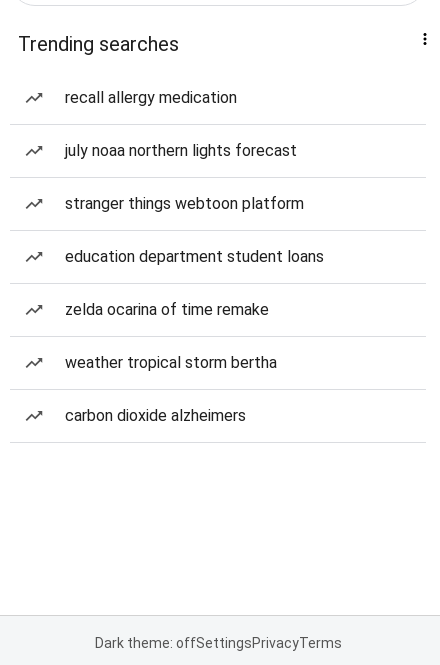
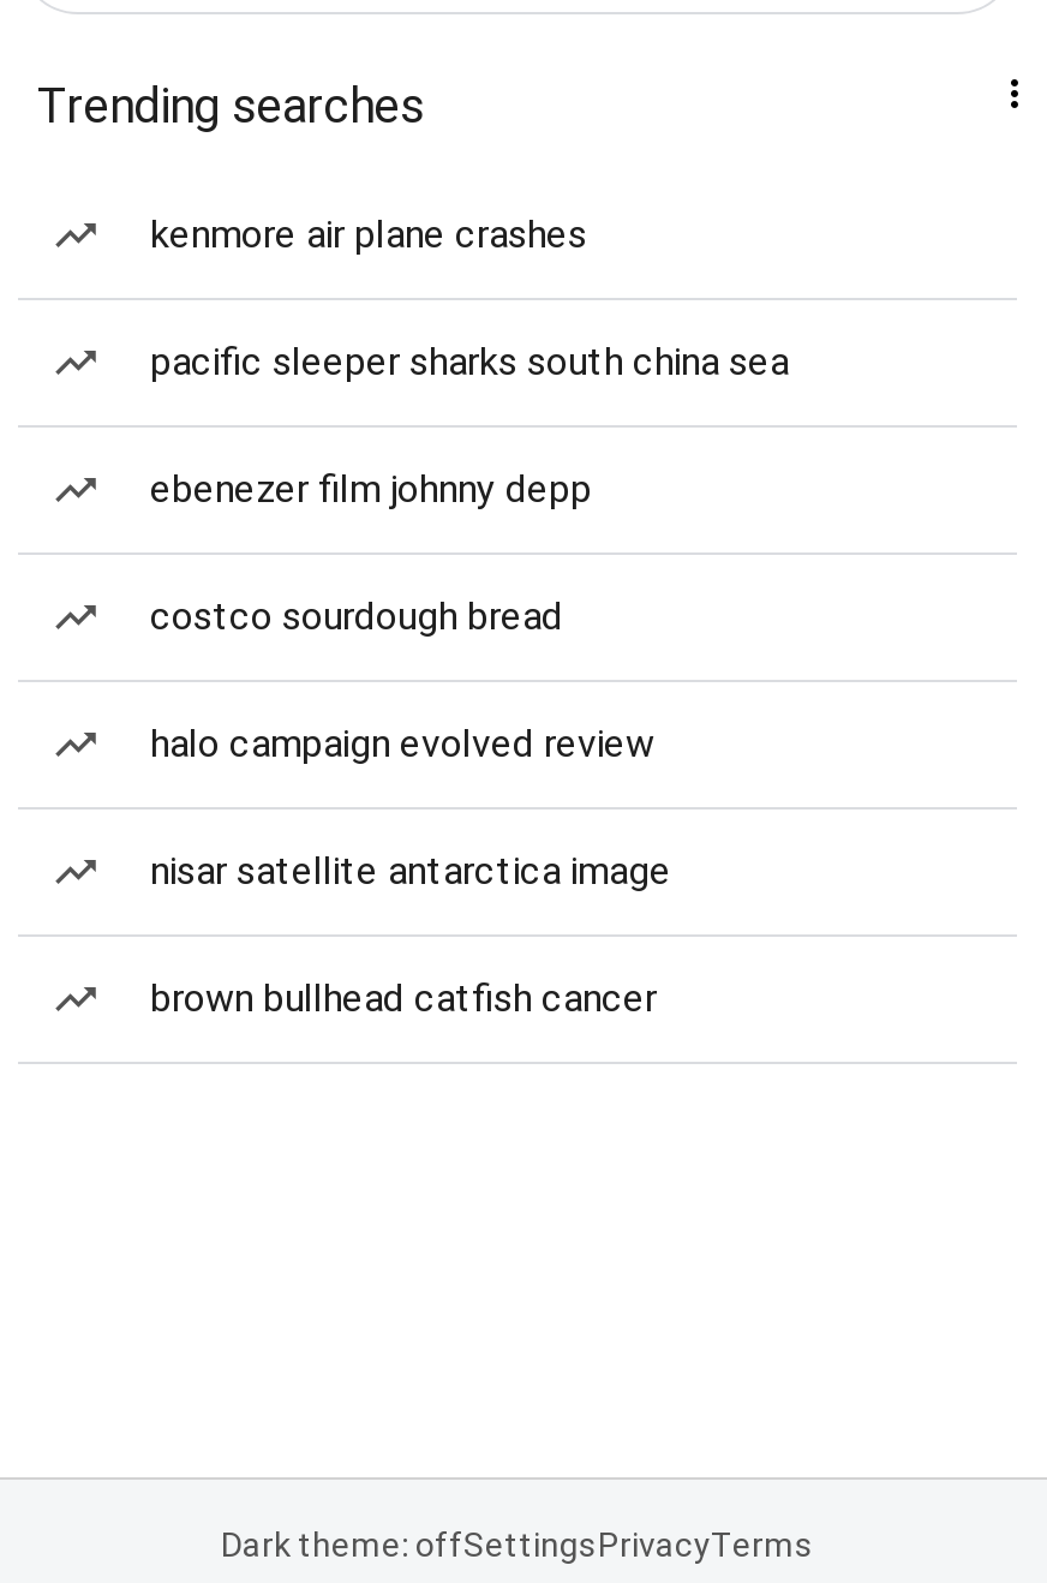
[65,88,237,107] recall allergy medication -> [150,211,587,257] kenmore air plane crashes
[65,141,297,160] july noaa northern lights forecast -> [150,339,789,384] pacific sleeper sharks south china sea
[65,194,304,213] stranger things webtoon platform -> [150,466,592,512] ebenezer film johnny depp
[65,247,324,266] education department student loans -> [150,593,563,639] costco sourdough bread
[65,300,269,319] zelda ocarina of time remake -> [150,721,654,766] halo campaign evolved review
[65,353,277,372] weather tropical storm bertha -> [150,848,671,894] nisar satellite antarctica image
[65,406,246,425] carbon dioxide alzheimers -> [150,975,657,1021] brown bullhead catfish cancer

